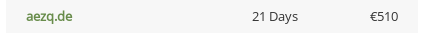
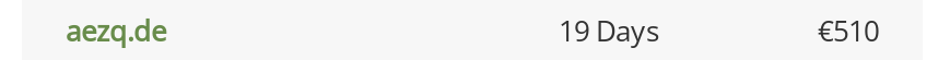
[251,7,297,25] 21 Days -> [559,11,659,50] 19 Days

